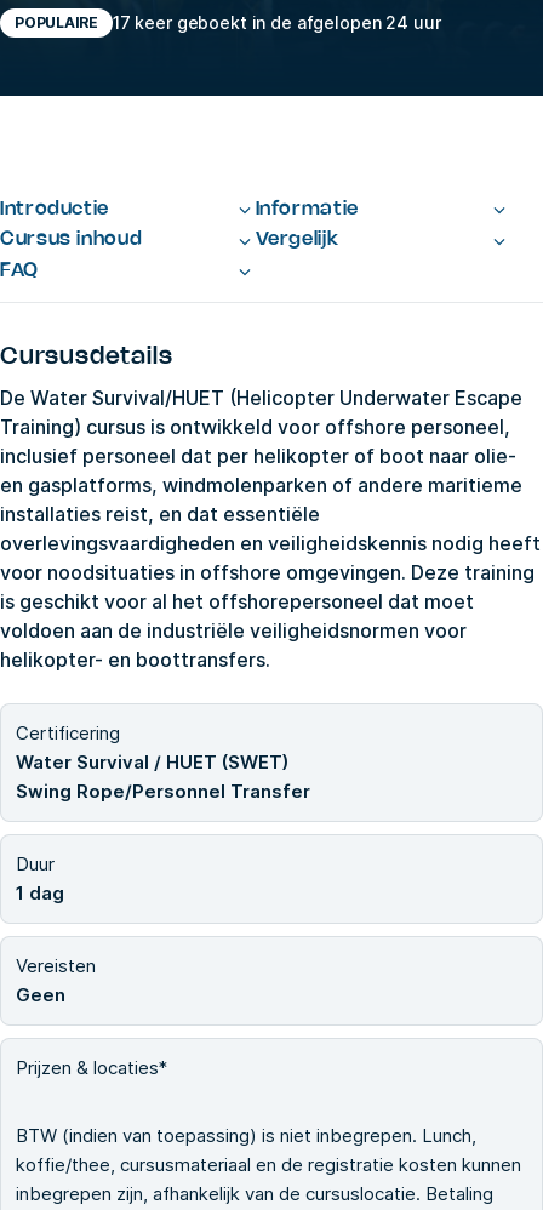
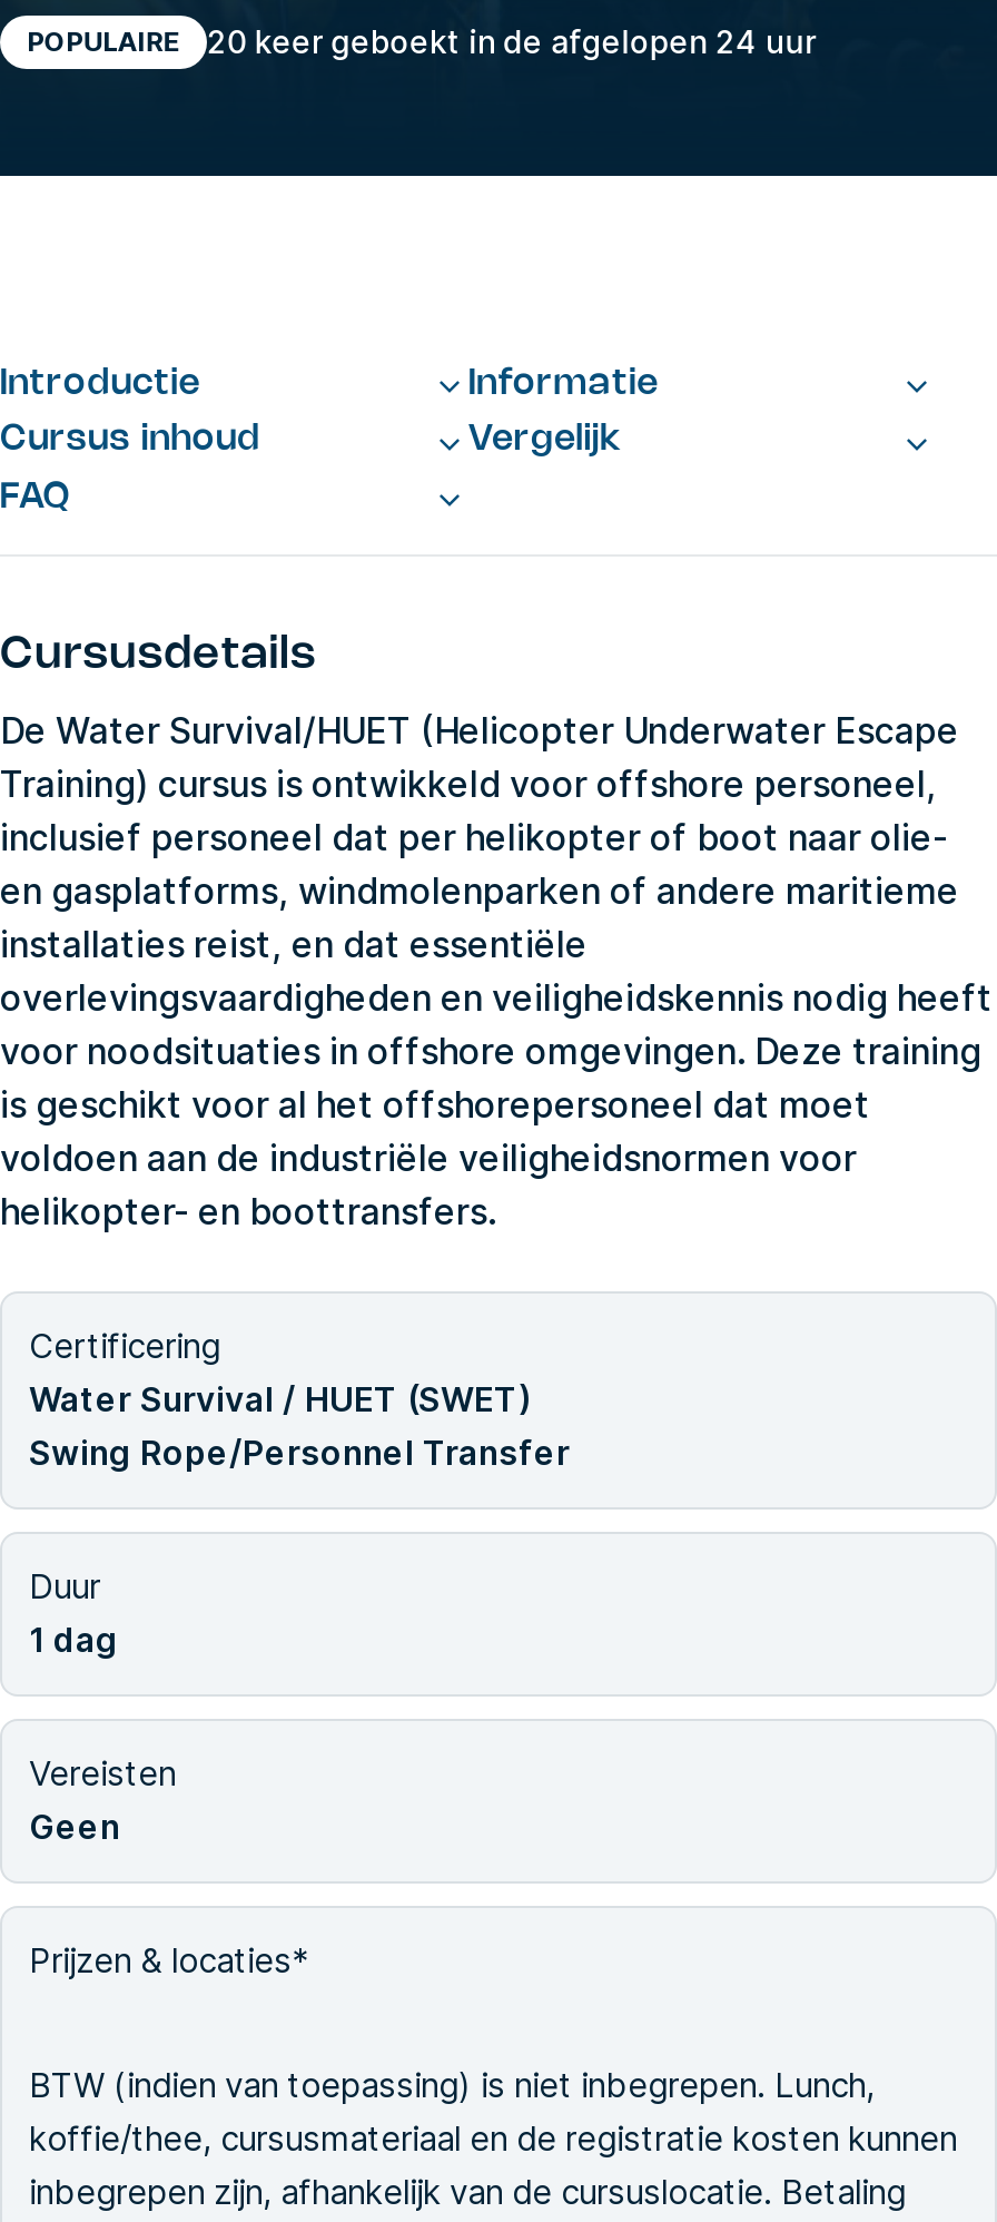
[112,12,441,33] 17 keer geboekt in de afgelopen 24 uur -> [207,23,816,61] 20 keer geboekt in de afgelopen 24 uur

